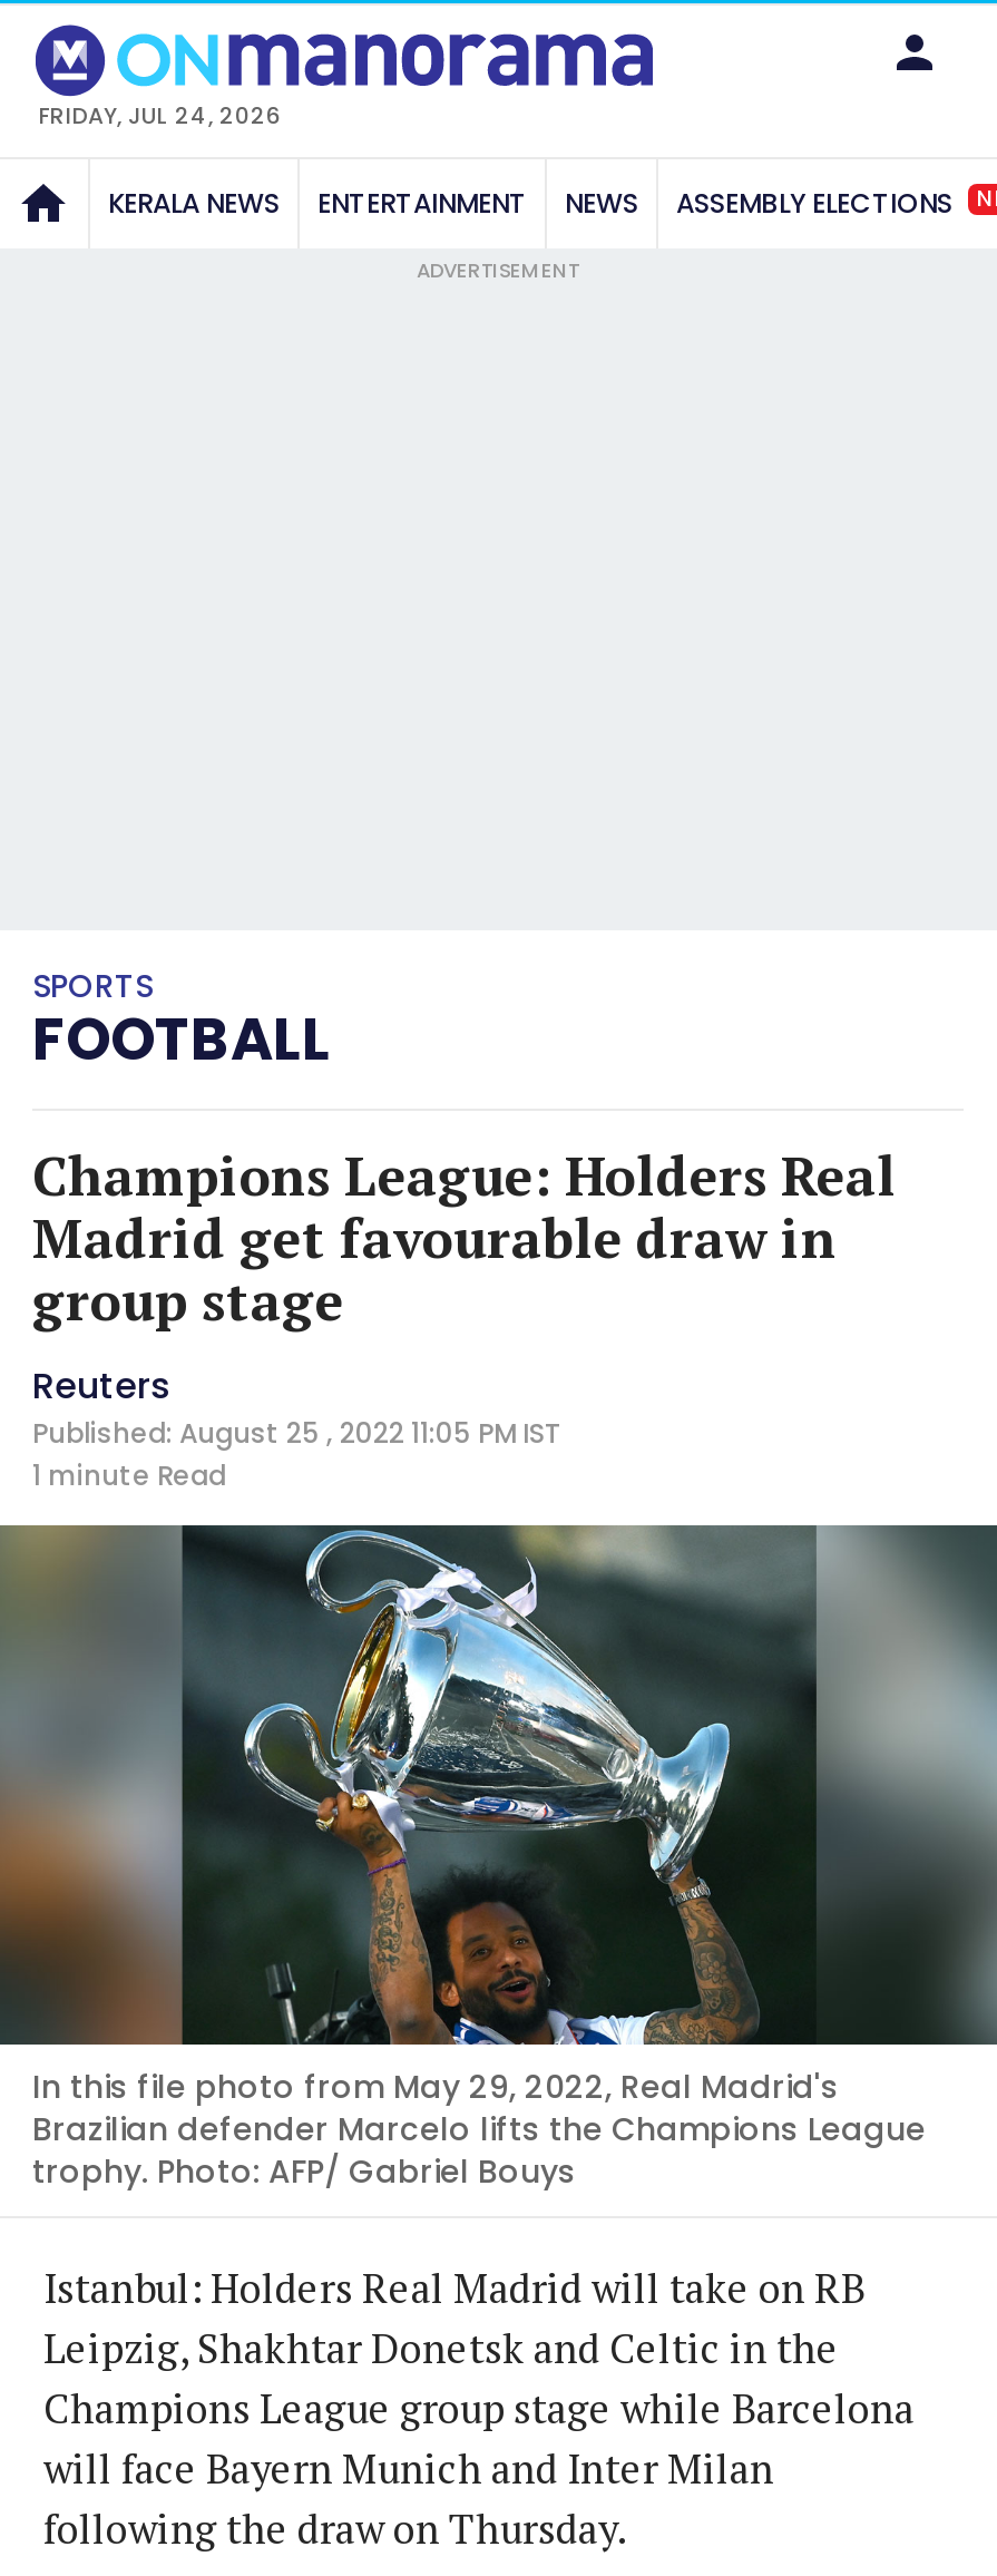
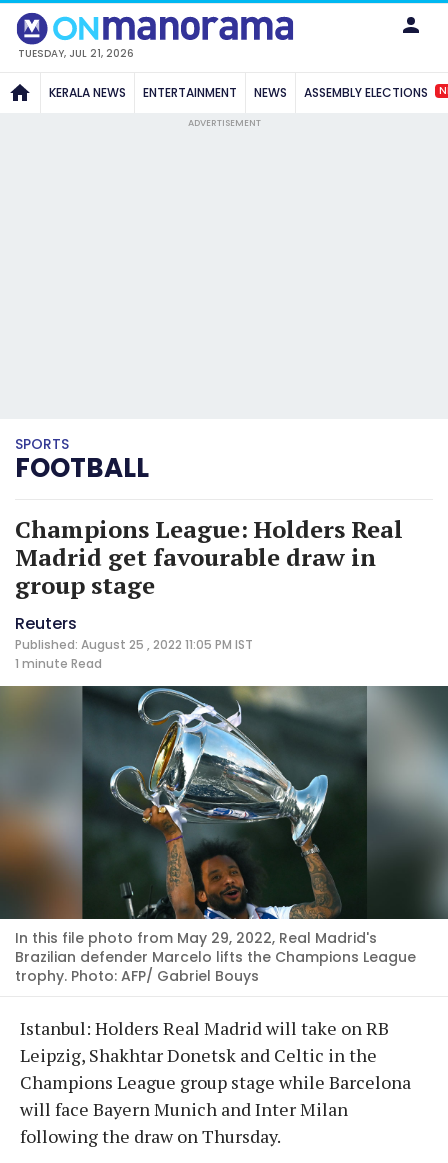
[39,98,282,132] FRIDAY, JUL 24, 2026 -> [18,46,134,61] TUESDAY, JUL 21, 2026

